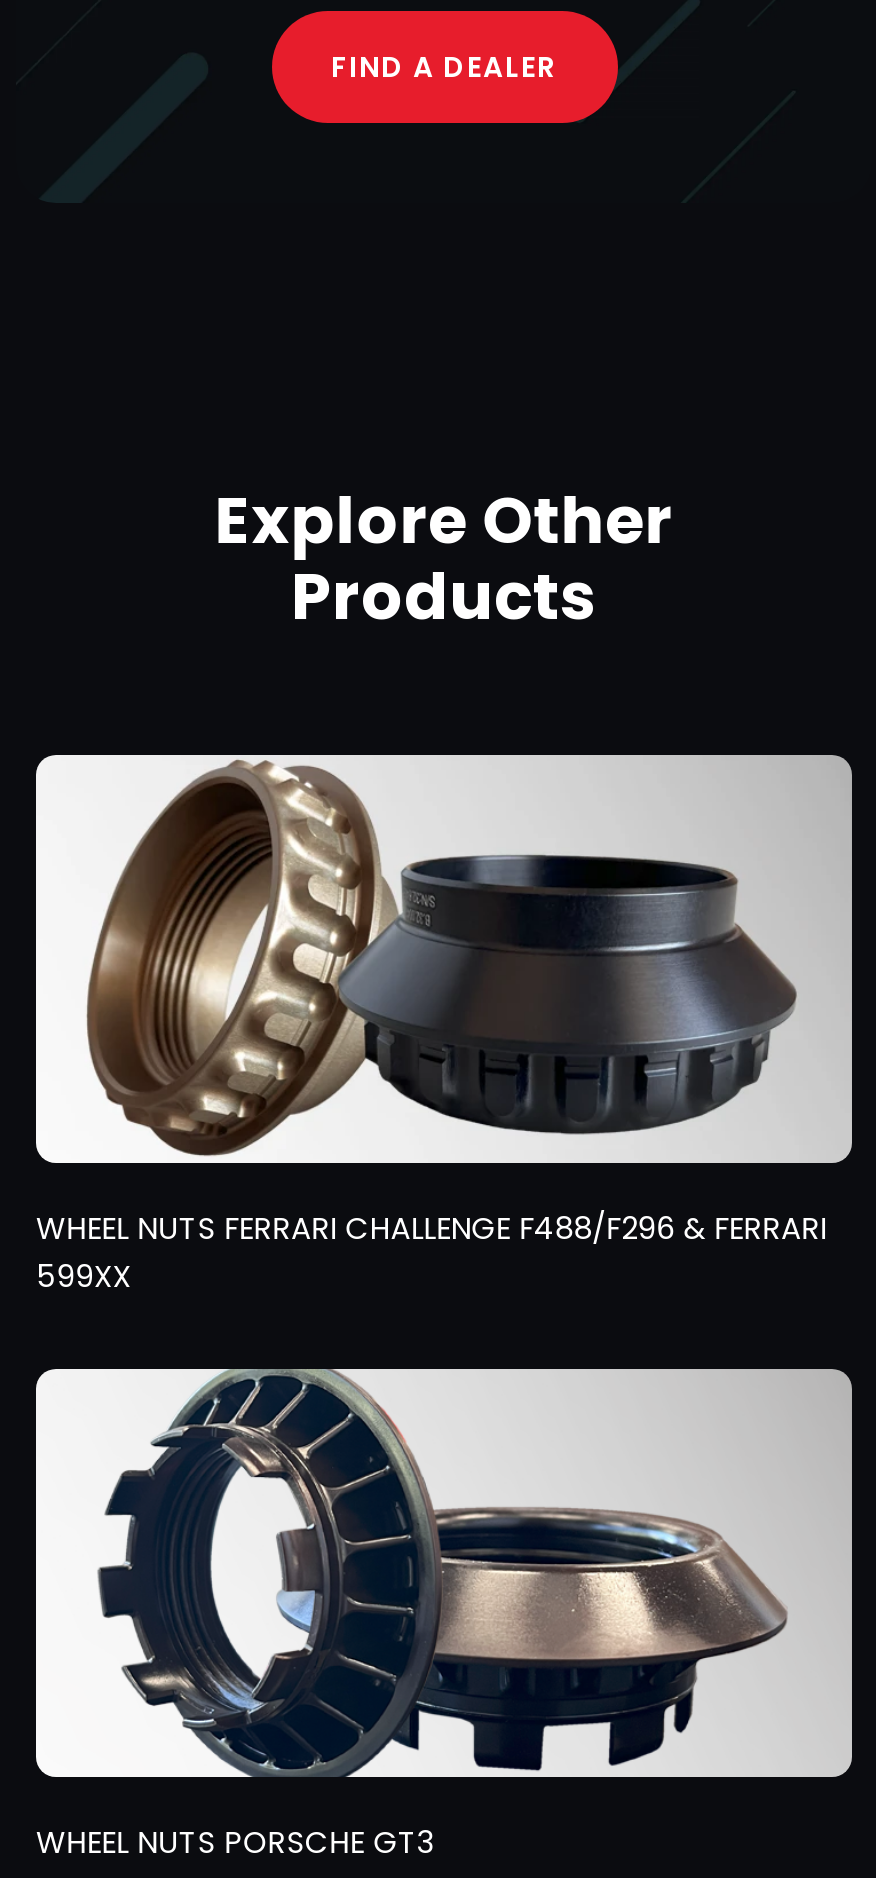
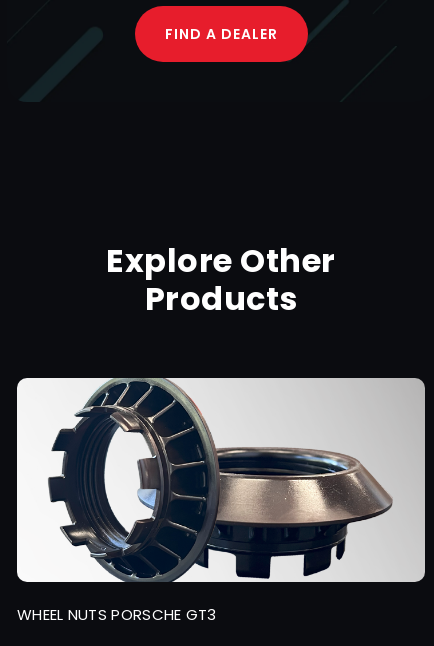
[36,754,830,1298] [image] | WHEEL NUTS FERRARI CHALLENGE F488/F296 & FERRARI | 599XX -> none

